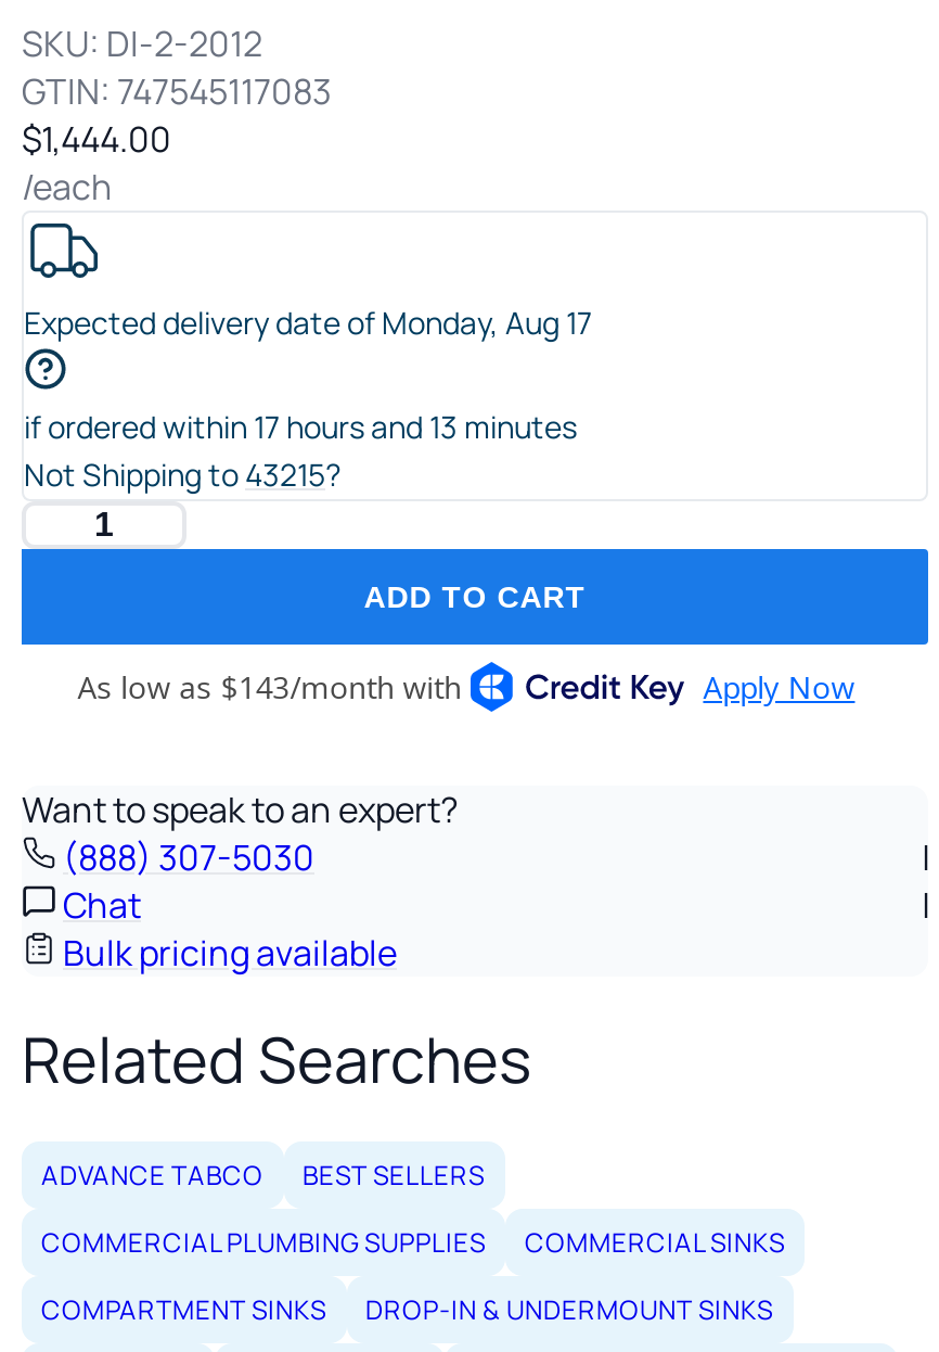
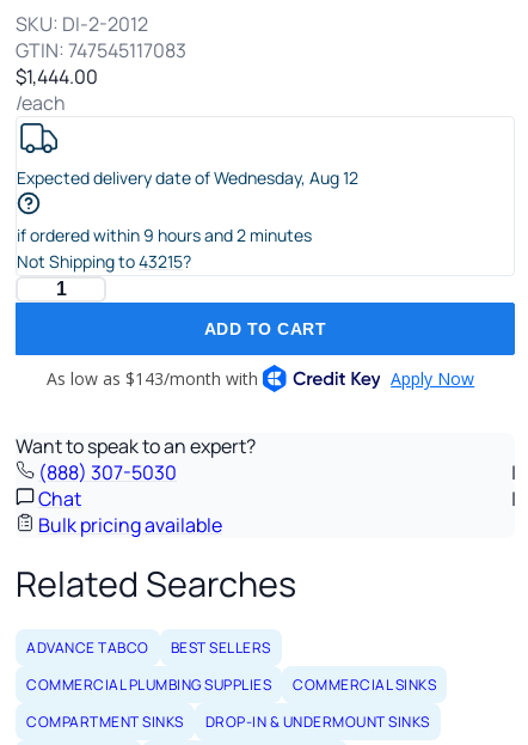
[24,301,592,343] Expected delivery date of Monday, Aug 17 -> [17,166,358,189] Expected delivery date of Wednesday, Aug 12
[24,406,577,447] if ordered within 17 hours and 13 minutes -> [17,224,312,246] if ordered within 9 hours and 2 minutes

